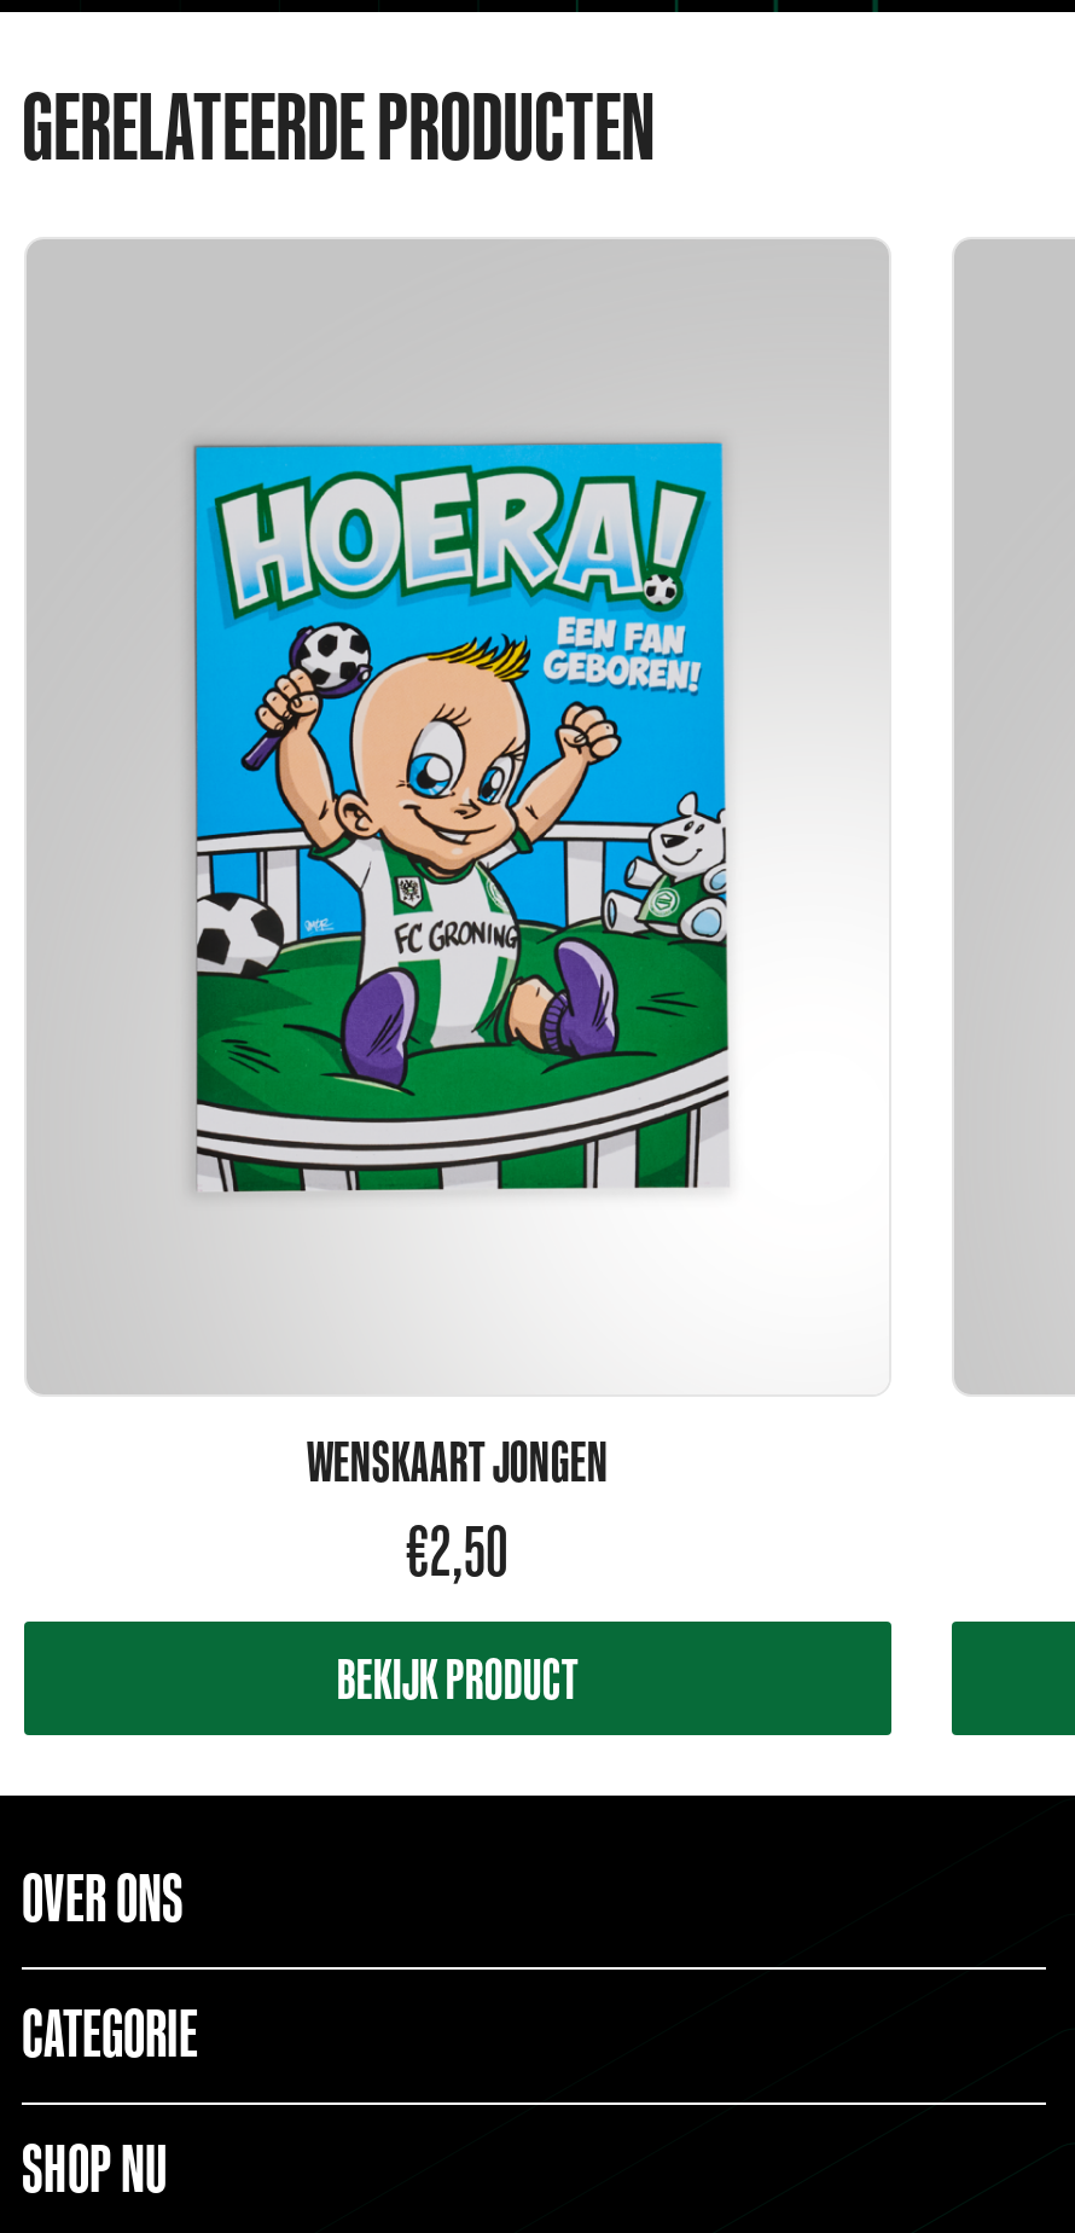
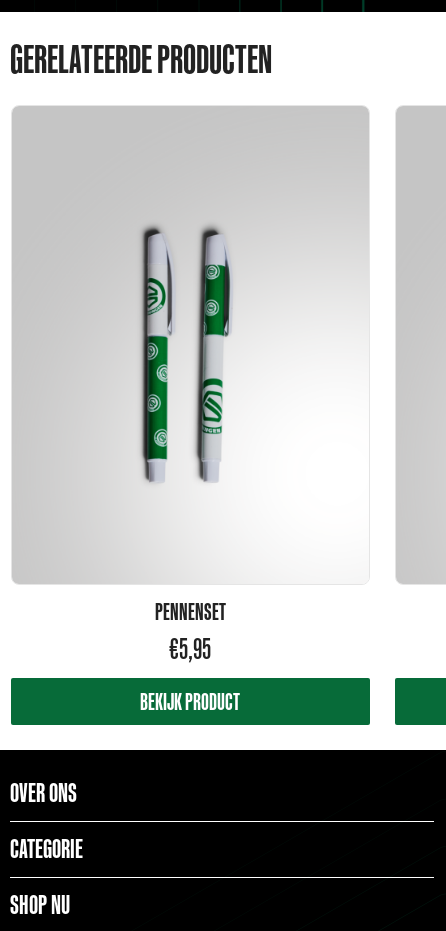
[191,440,732,1194] [image] -> [81,190,303,500] [image]
[307,1428,609,1590] WENSKAART JONGEN | €2,50 -> [155,598,226,665] PENNENSET | €5,95

